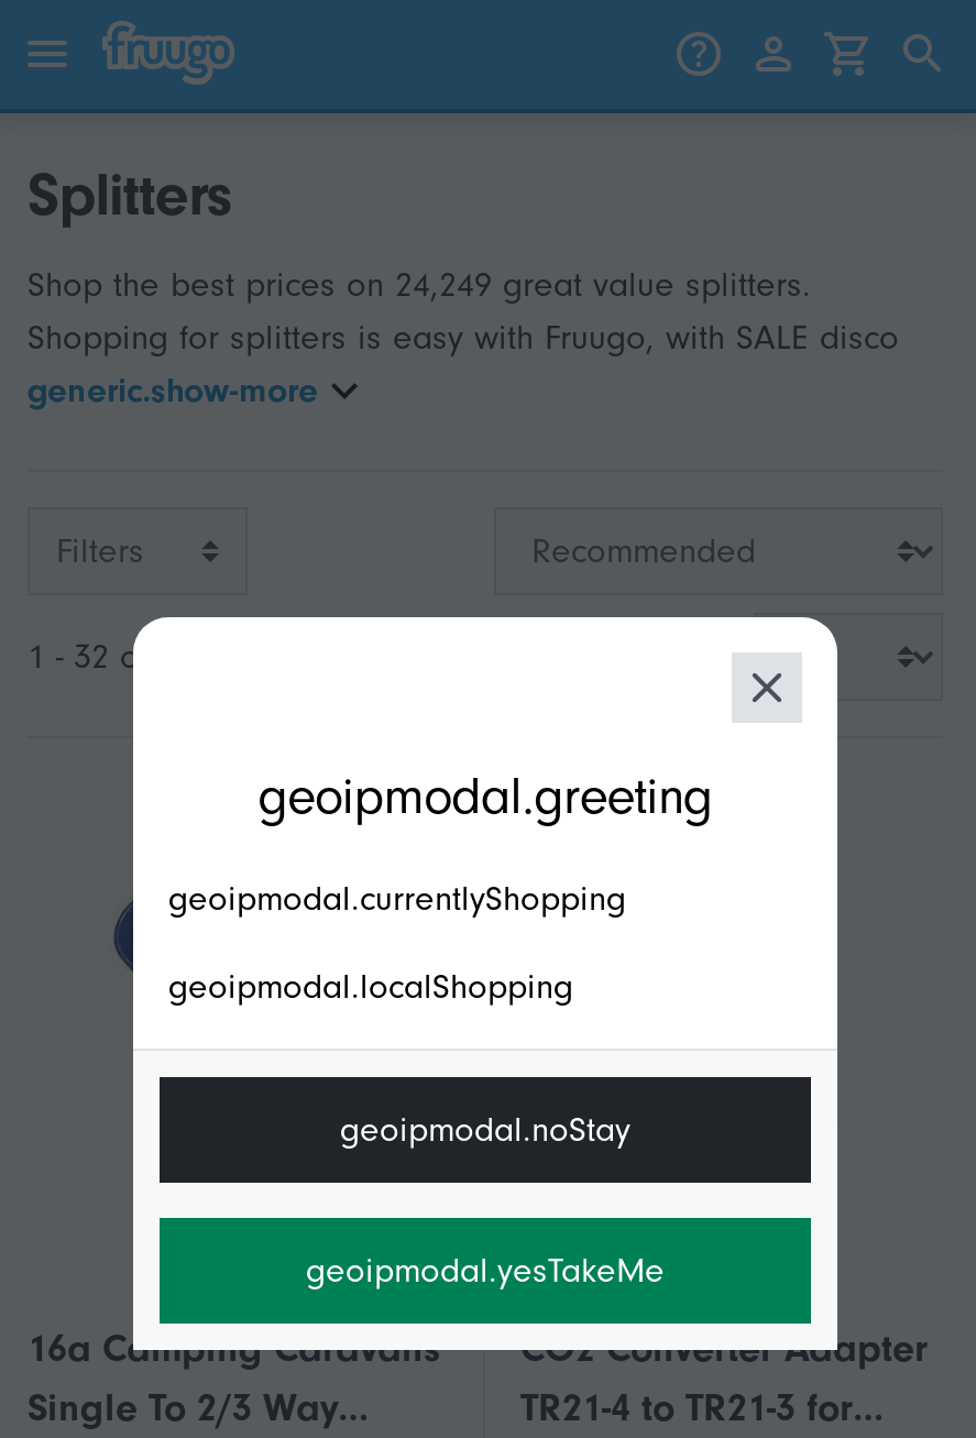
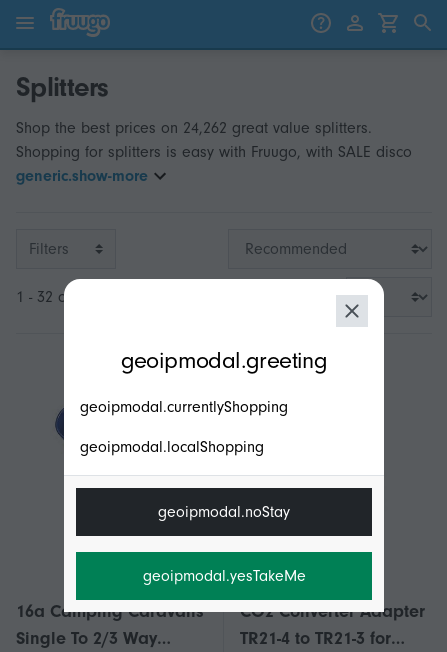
[28,265,811,305] Shop the best prices on 24,249 great value splitters. -> [16,119,372,137] Shop the best prices on 24,262 great value splitters.

